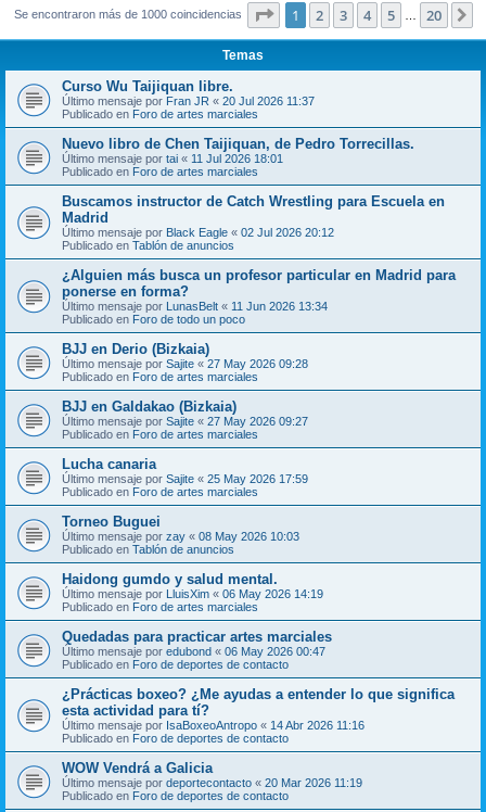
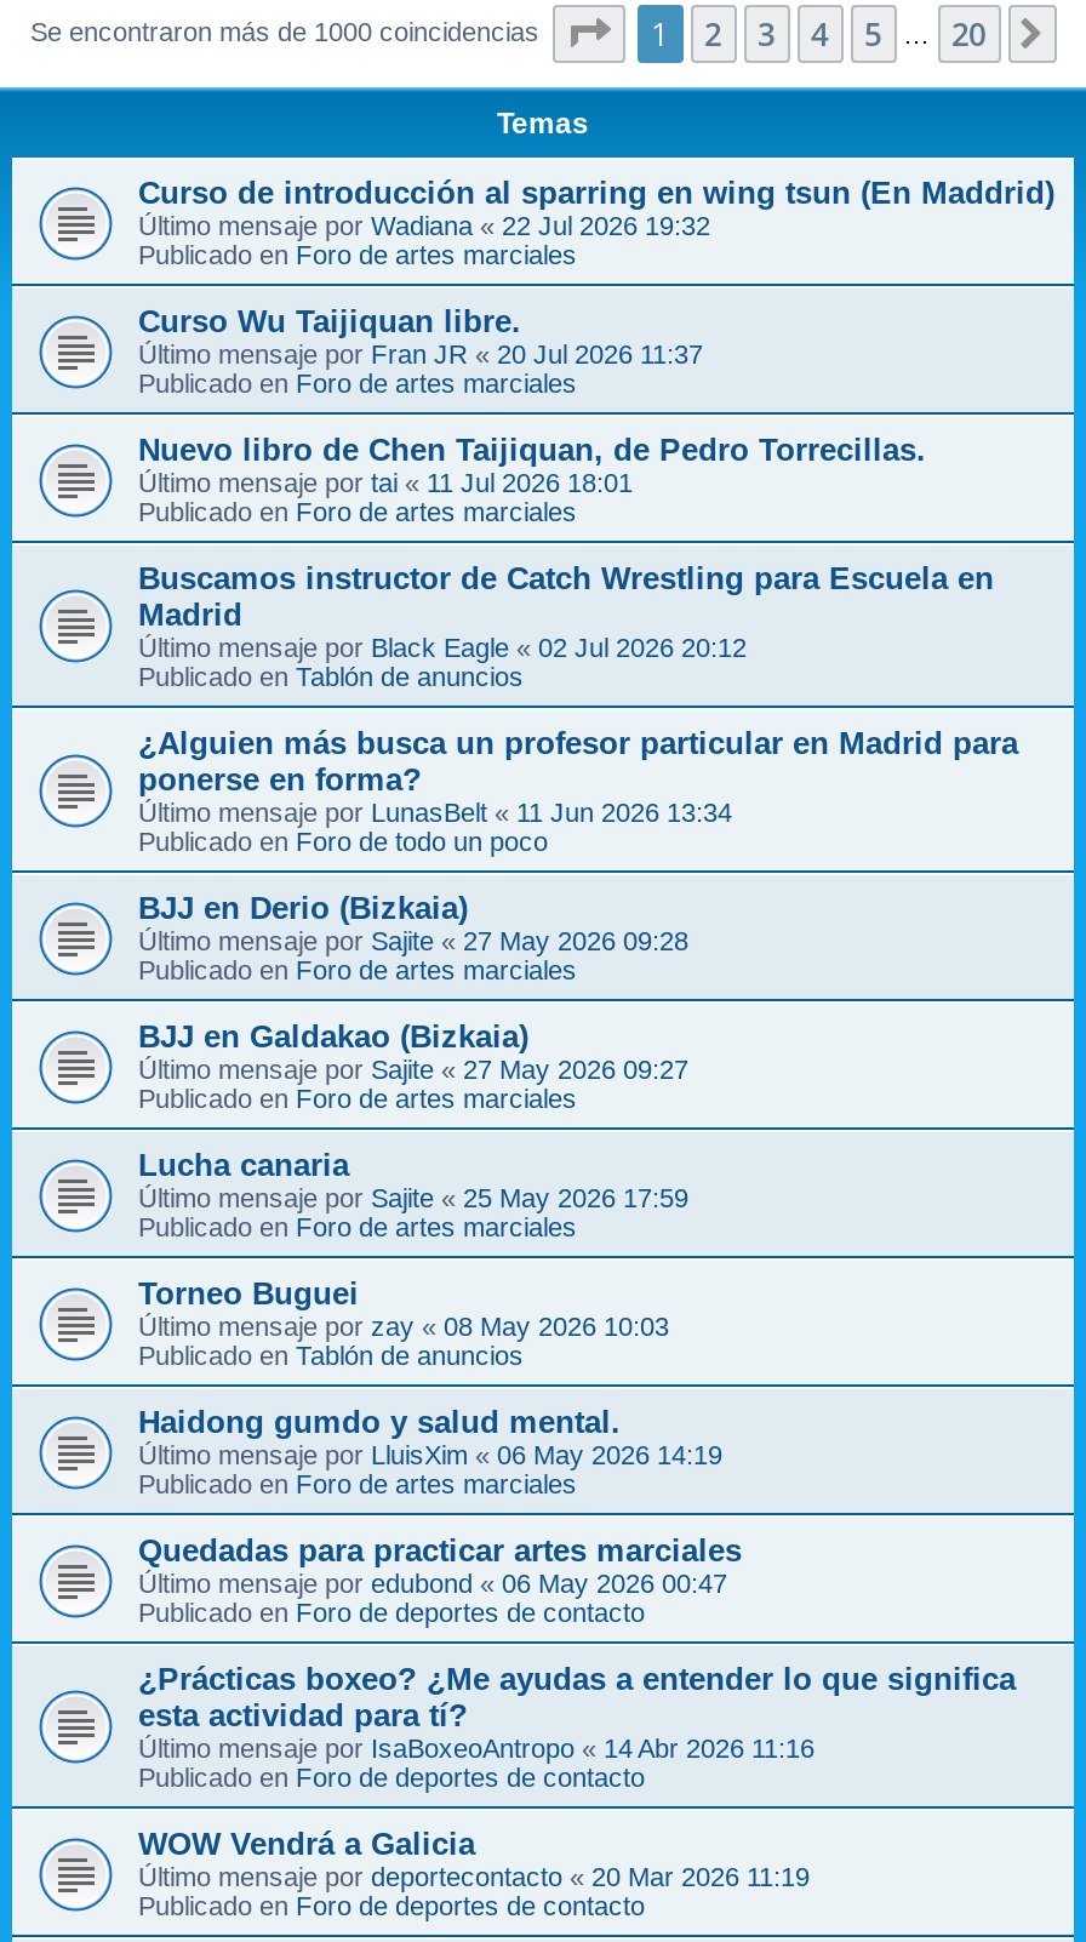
none -> [138,173,1054,268] Curso de introducción al sparring en wing tsun (En Maddrid) | Último mensaje por Wadiana «22 Jul 2026 19:32 | Publicado en Foro de artes marciales

